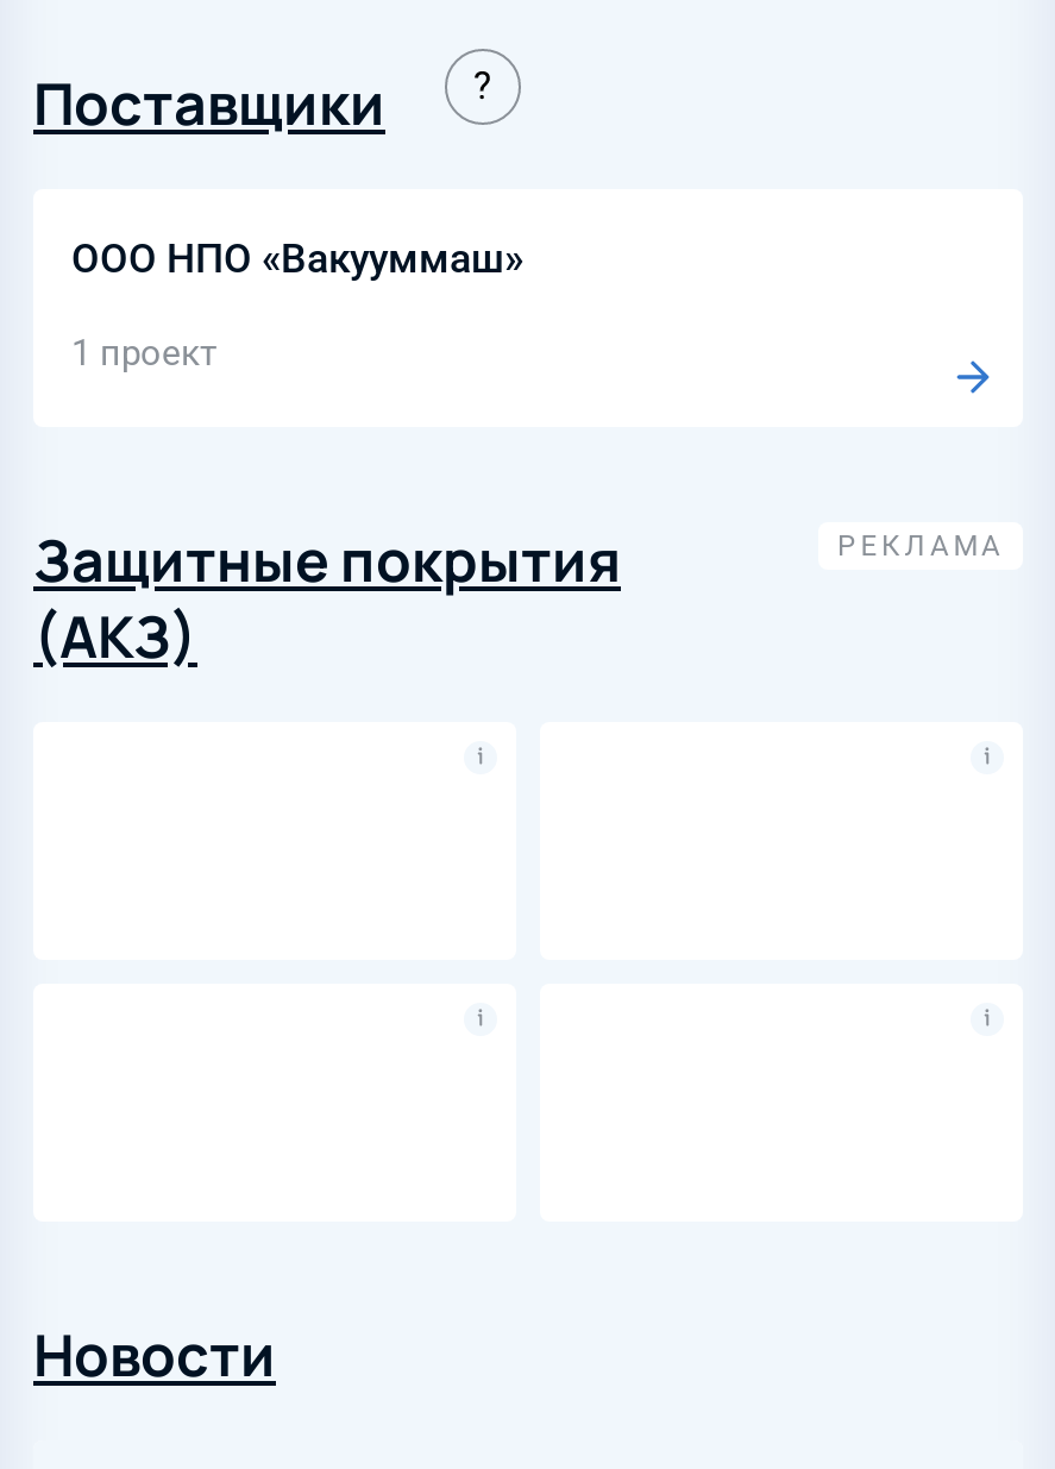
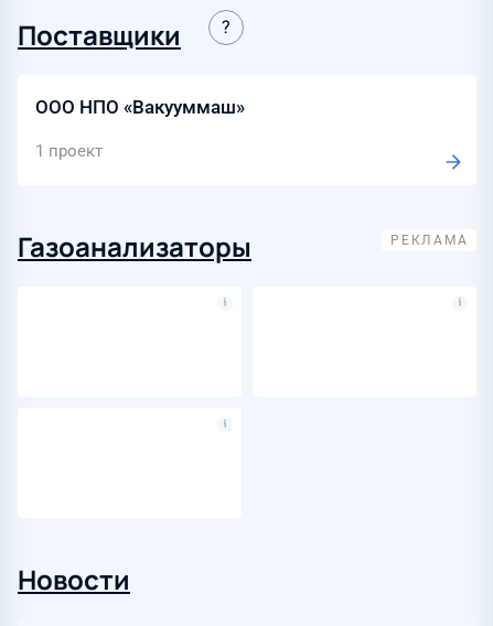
[33,520,621,674] Защитные покрытия | (АКЗ) -> [18,228,251,265] Газоанализаторы

